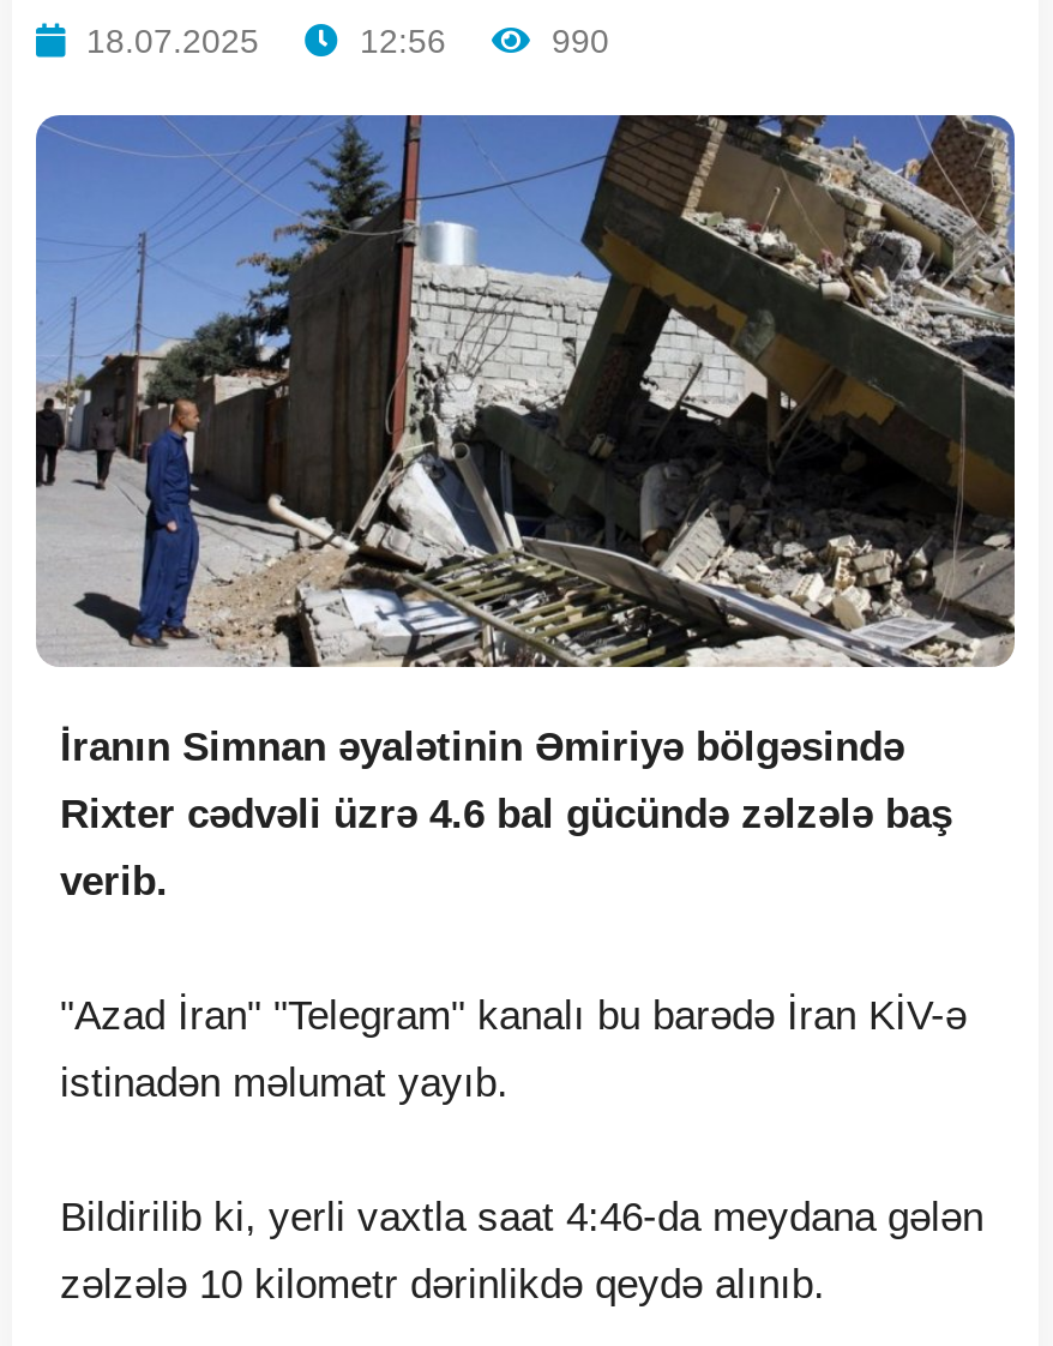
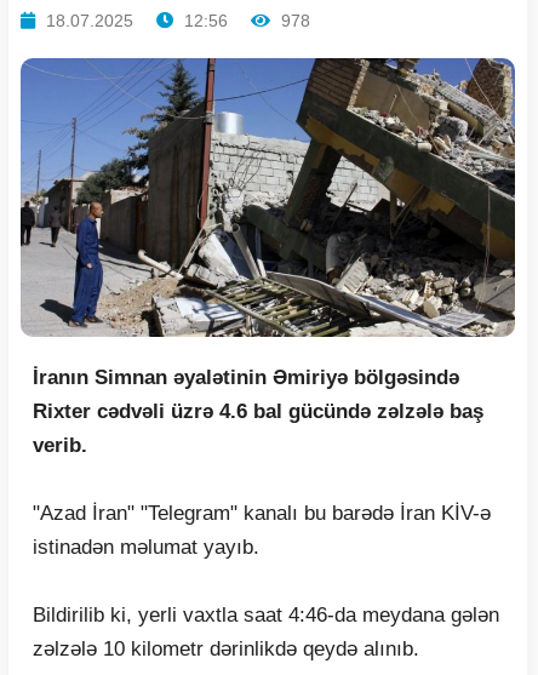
[542,22,609,60] 990 -> [276,11,310,30] 978

